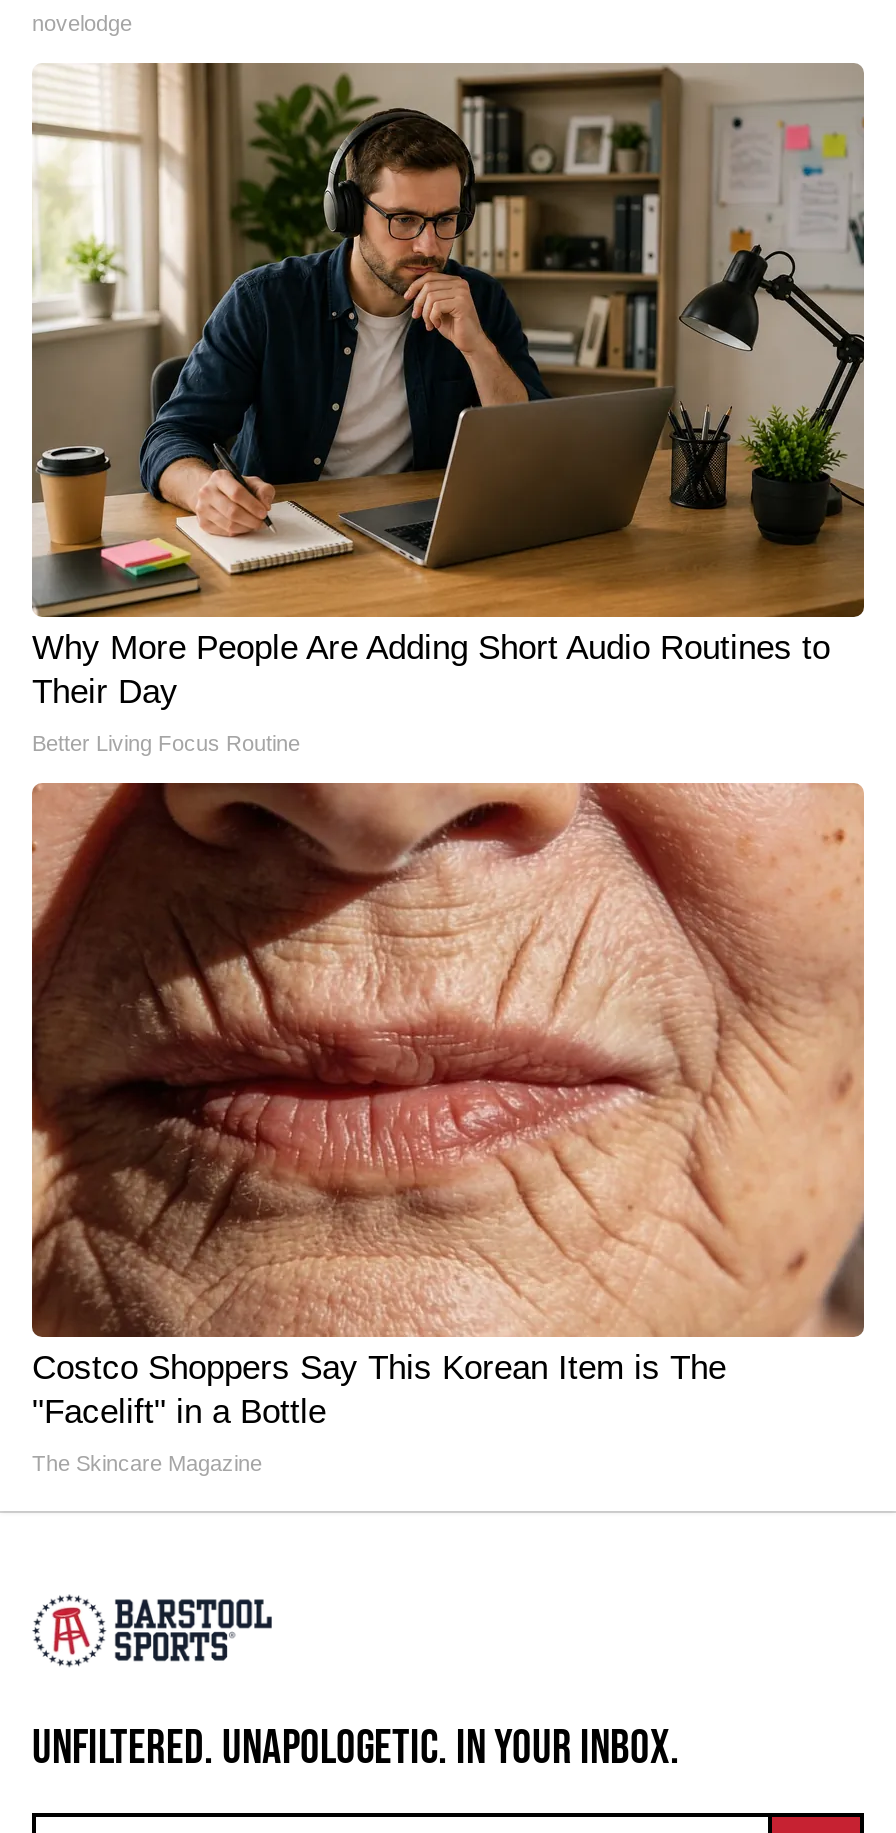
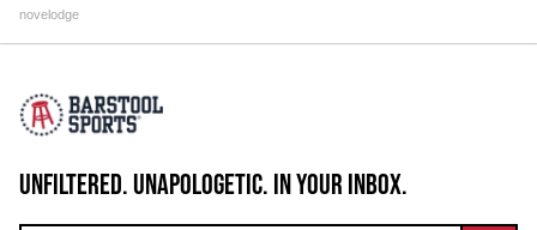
[30,61,866,755] [image] | Why More People Are Adding Short Audio Routines to | Their Day | Better Living Focus Routine -> none
[30,781,866,1475] [image] | Costco Shoppers Say This Korean Item is The | "Facelift" in a Bottle | The Skincare Magazine -> none

